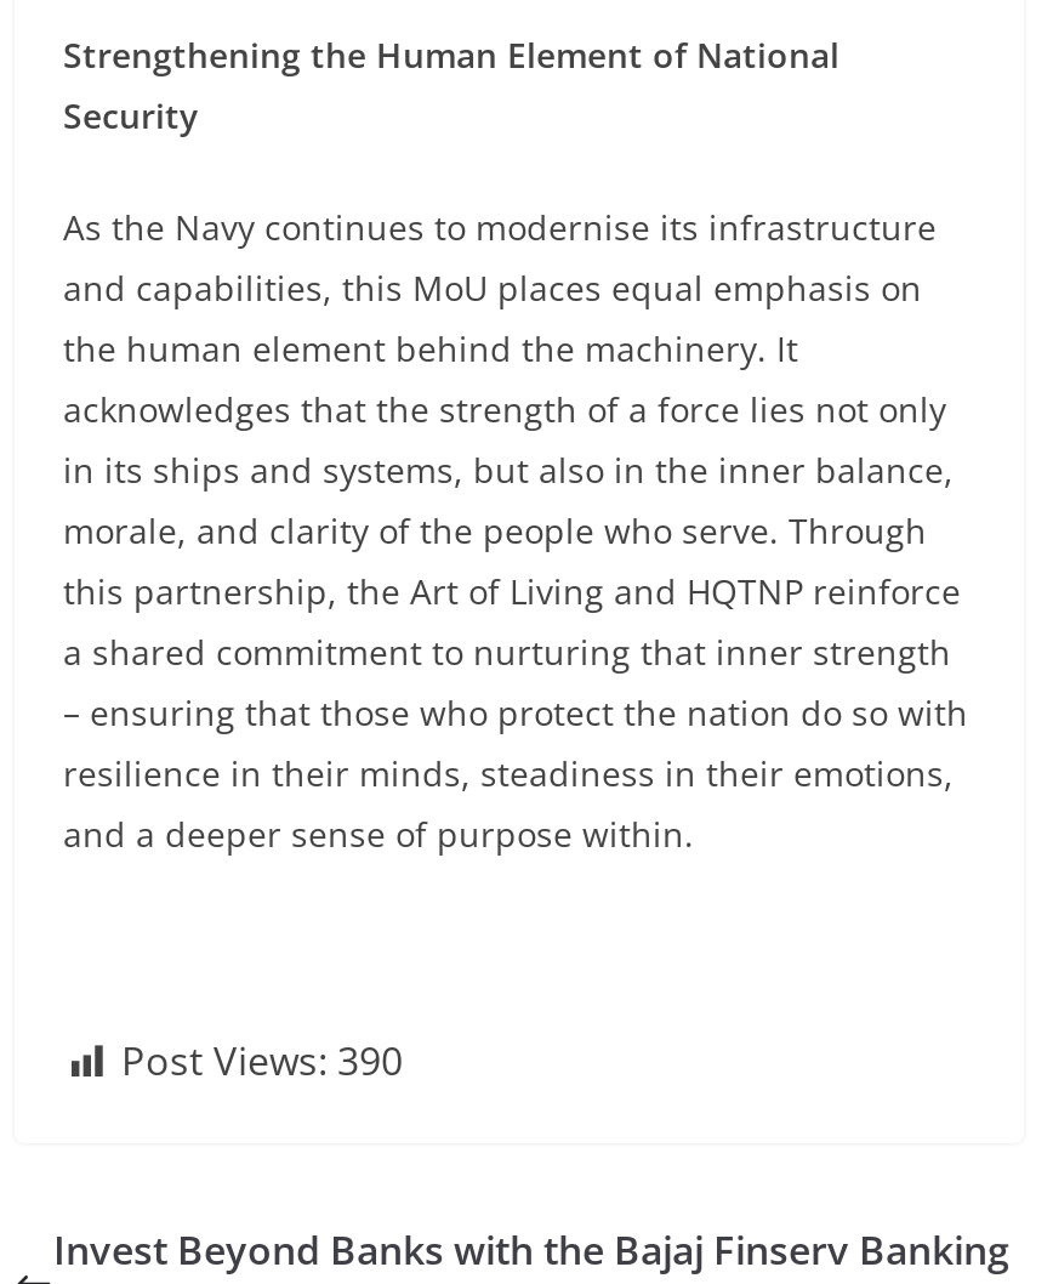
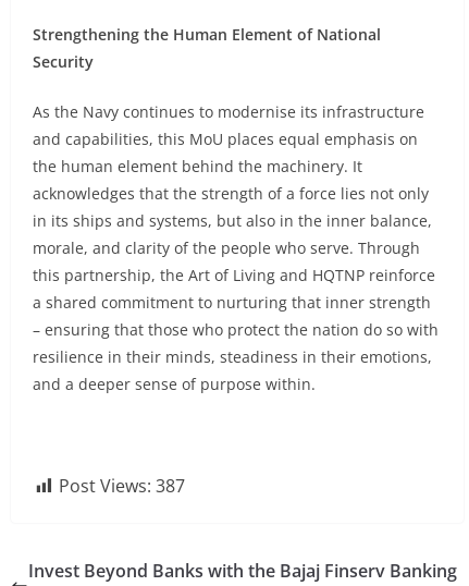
[121,1034,403,1087] Post Views: 390 -> [59,474,185,498] Post Views: 387

